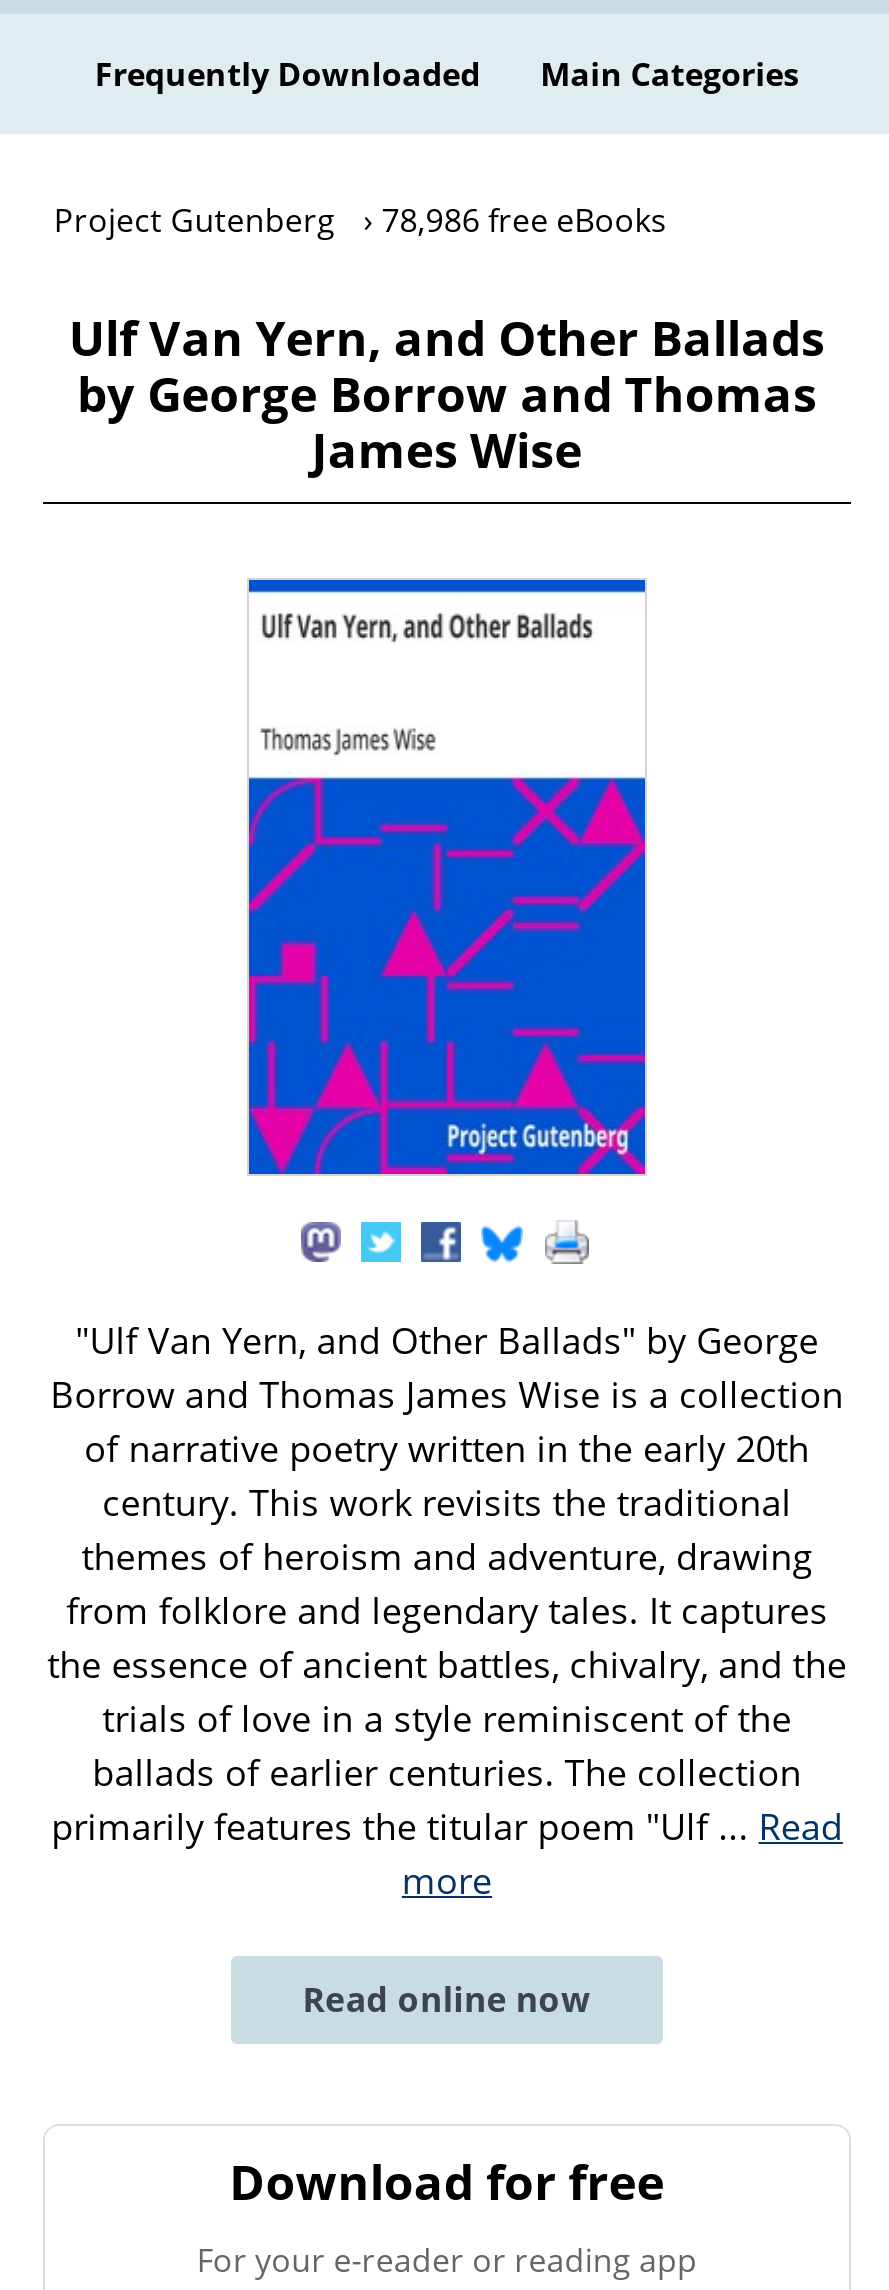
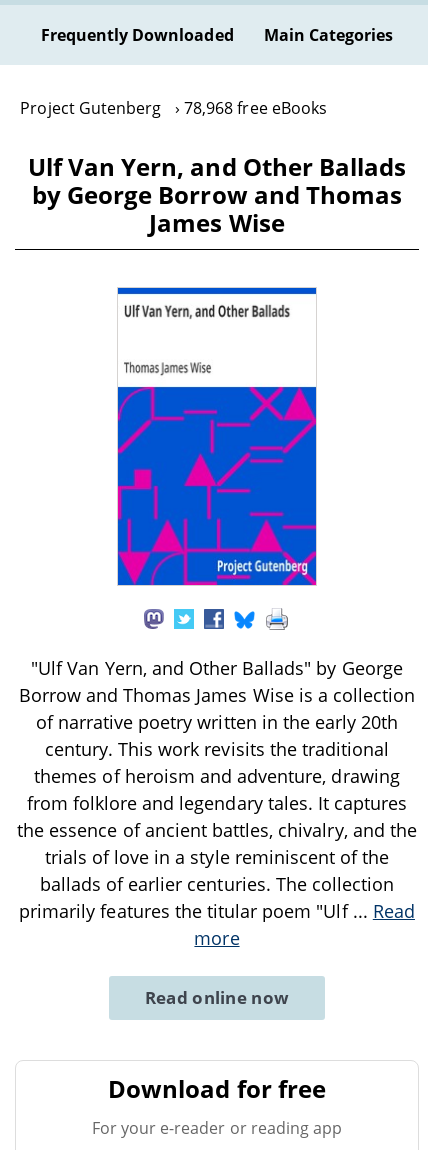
[54,198,667,242] Project Gutenberg 78,986 free eBooks -> [20,97,327,119] Project Gutenberg 78,968 free eBooks

